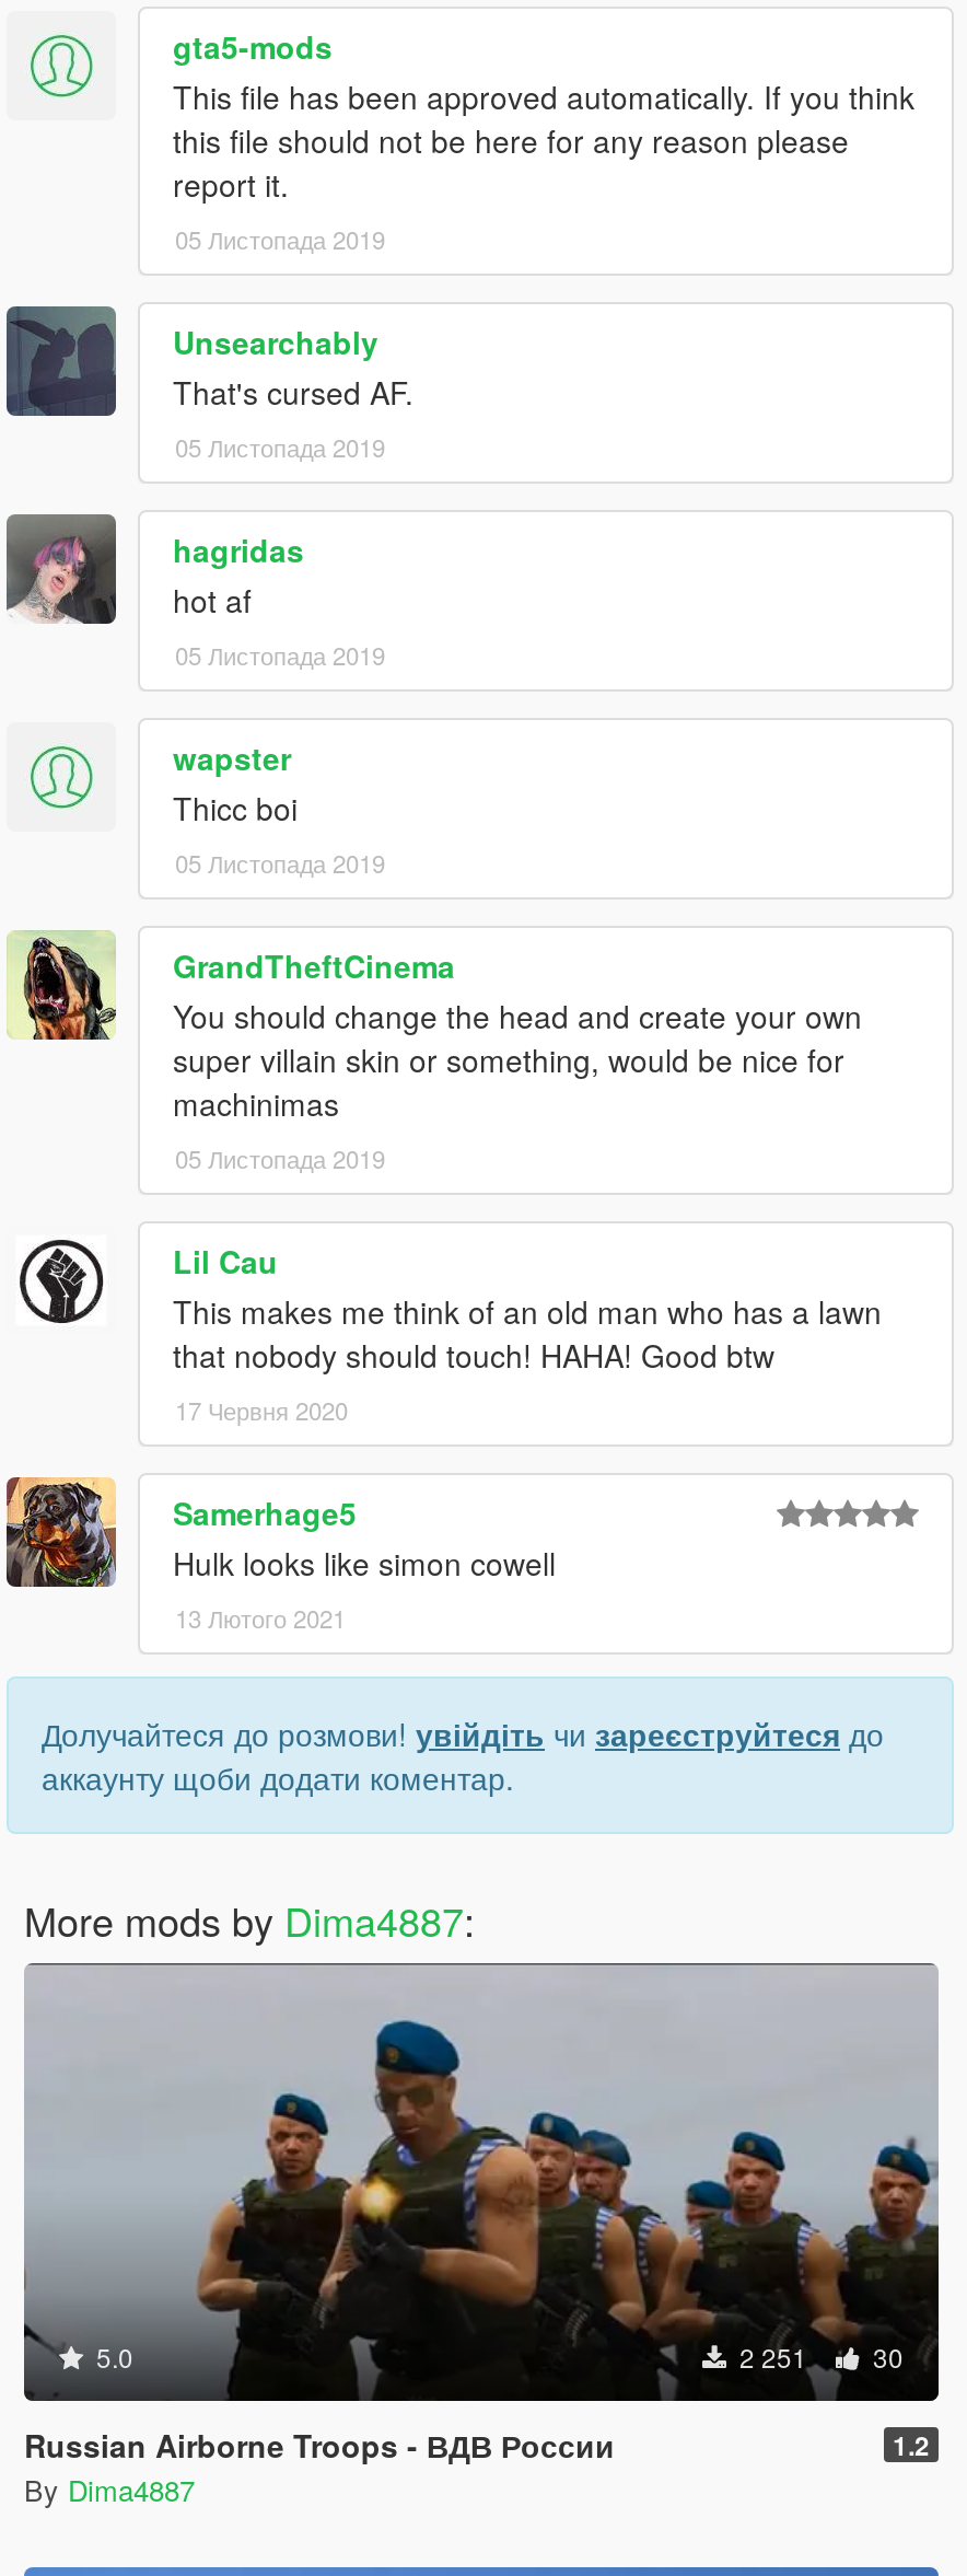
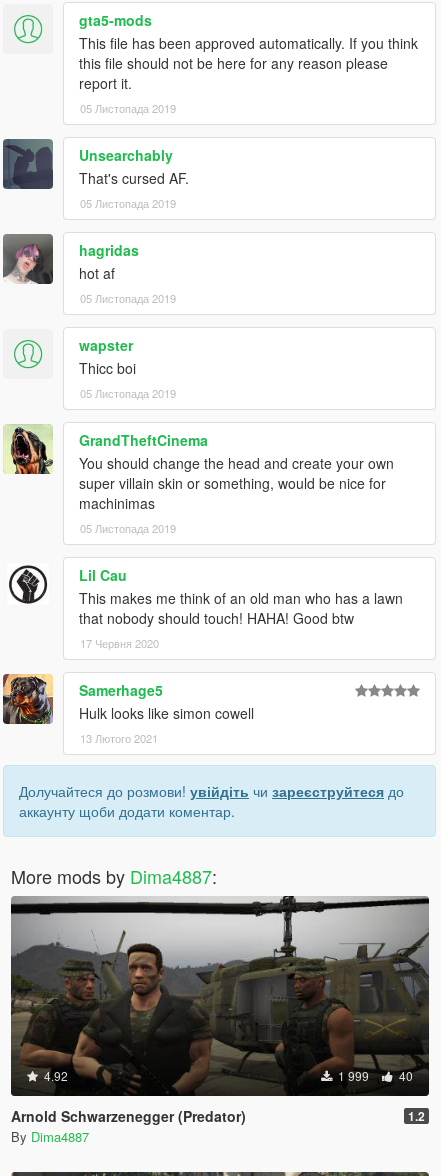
[24,1963,939,2401] [image] | 5.0 | 2 251 | 30 -> [10,896,430,1095] [image] | 4.92 | 1 999 | 40
[24,2424,615,2467] Russian Airborne Troops - ВДВ России -> [11,1106,246,1126] Arnold Schwarzenegger (Predator)

